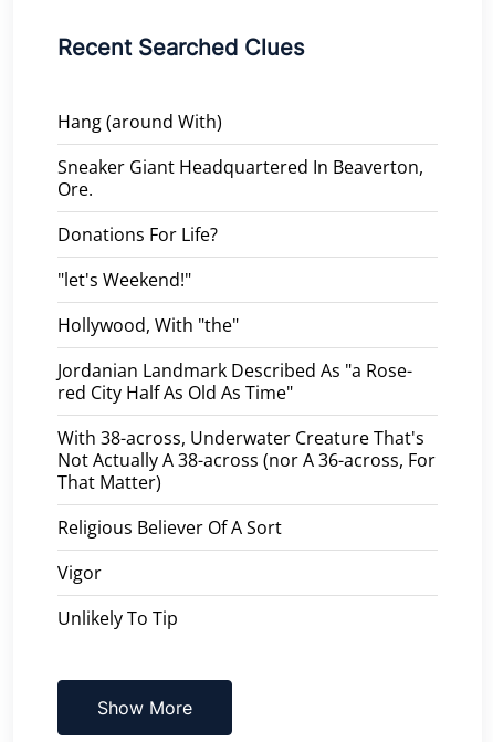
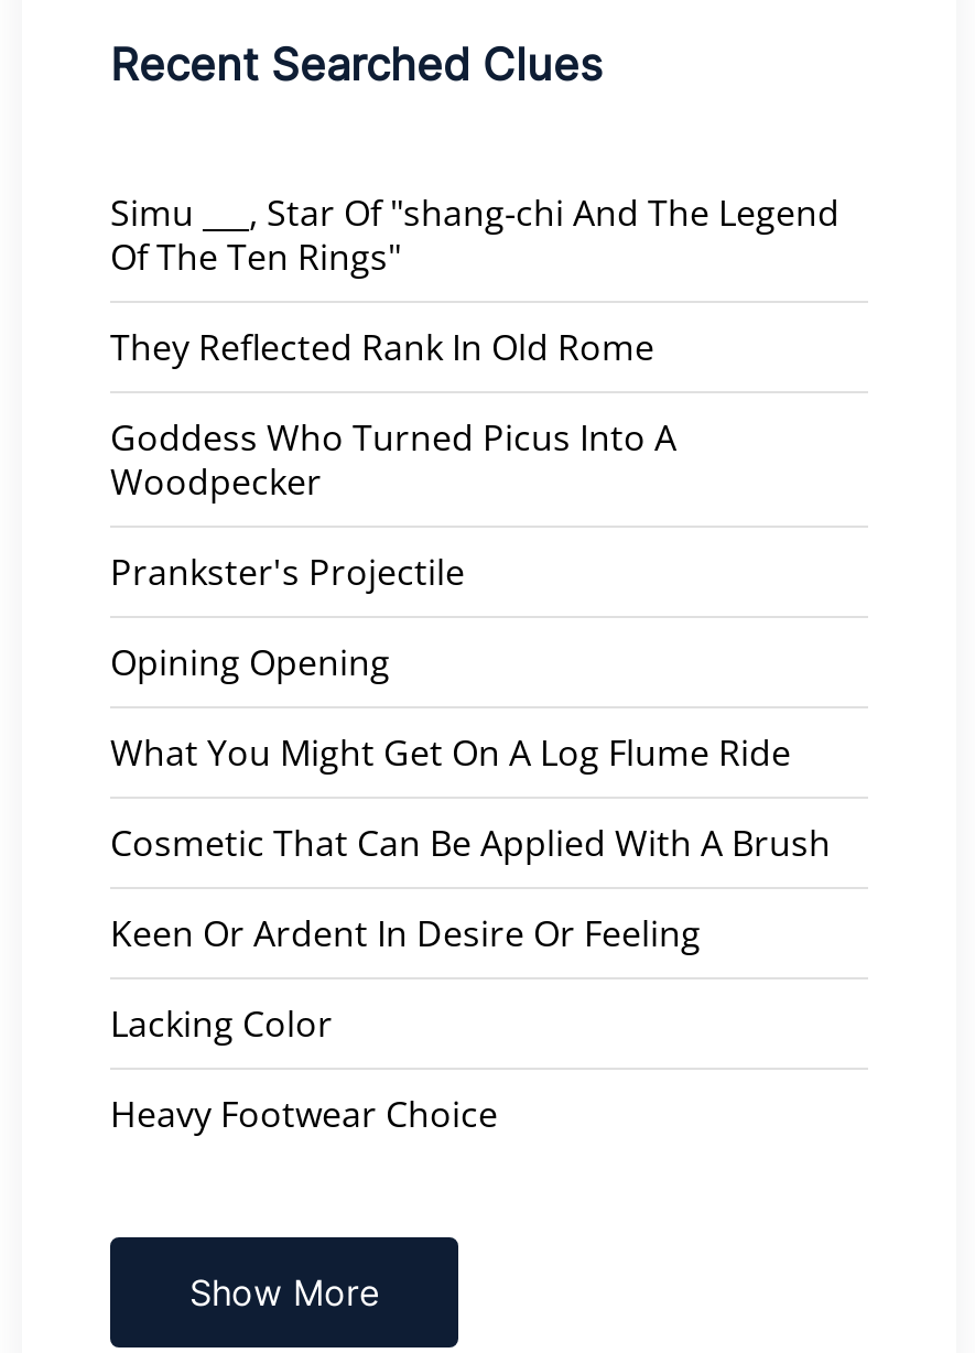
[57,109,222,133] Hang (around With) -> [110,187,839,280] Simu ___, Star Of "shang-chi And The Legend | Of The Ten Rings"
[57,154,423,201] Sneaker Giant Headquartered In Beaverton, | Ore. -> [110,322,654,370] They Reflected Rank In Old Rome
[57,222,218,246] Donations For Life? -> [110,412,676,505] Goddess Who Turned Picus Into A | Woodpecker
[57,267,191,291] "let's Weekend!" -> [110,546,465,595] Prankster's Projectile
[57,312,239,337] Hollywood, With "the" -> [110,637,390,685] Opining Opening
[57,358,412,404] Jordanian Landmark Described As "a Rose- | red City Half As Old As Time" -> [110,727,791,776] What You Might Get On A Log Flume Ride
[57,425,436,494] With 38-across, Underwater Creature That's | Not Actually A 38-across (nor A 36-across, For | That Matter) -> [110,818,831,866] Cosmetic That Can Be Applied With A Brush
[57,515,282,539] Religious Believer Of A Sort -> [110,908,701,956] Keen Or Ardent In Desire Or Feeling
[57,560,102,584] Vigor -> [110,998,333,1047] Lacking Color
[57,605,178,630] Unlikely To Tip -> [110,1089,498,1137] Heavy Footwear Choice

